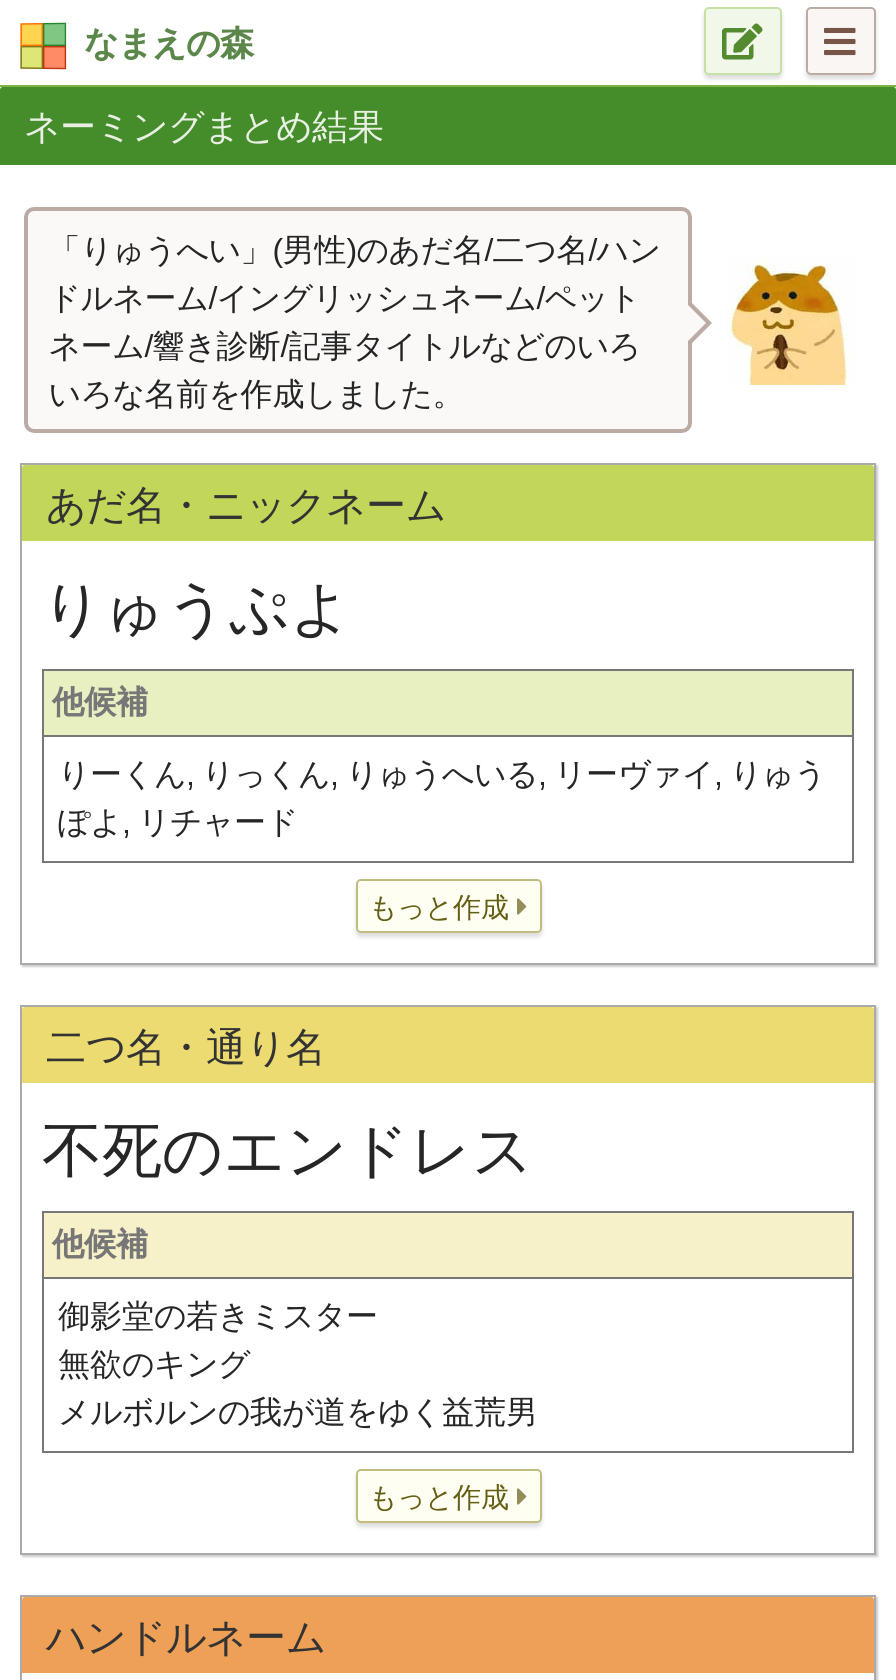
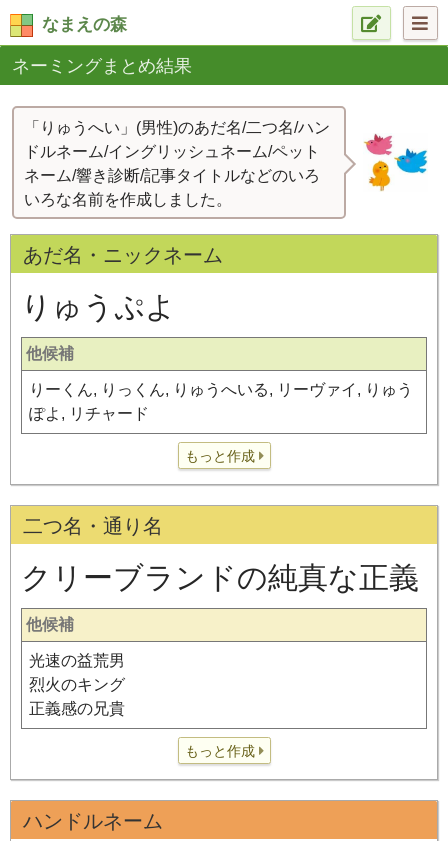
[730,263,854,387] [image] -> [363,133,428,195] [image]
[42,1117,534,1183] 不死のエンドレス -> [21,561,419,594] クリーブランドの純真な正義
[58,1299,538,1429] 御影堂の若きミスター | 無欲のキング | メルボルンの我が道をゆく益荒男 -> [29,652,125,717] 光速の益荒男 | 烈火のキング | 正義感の兄貴

